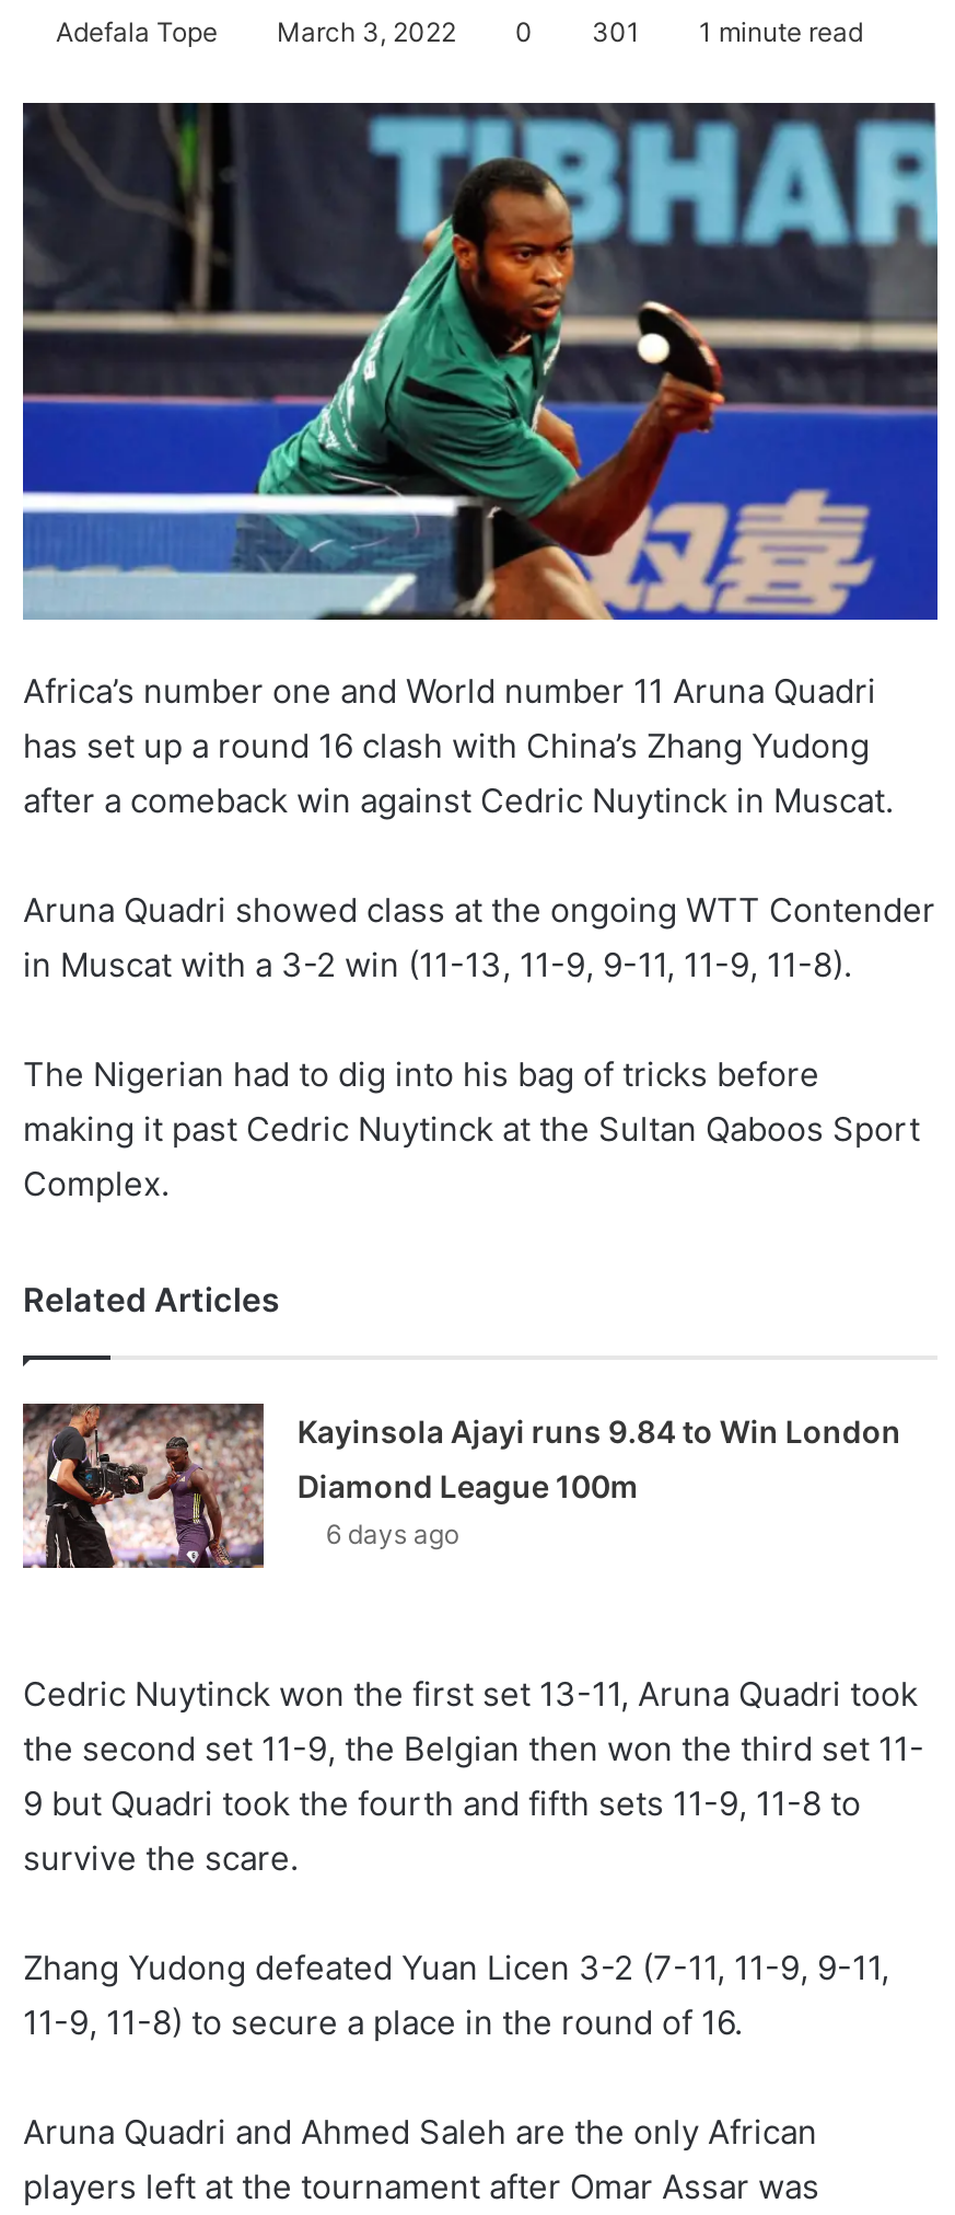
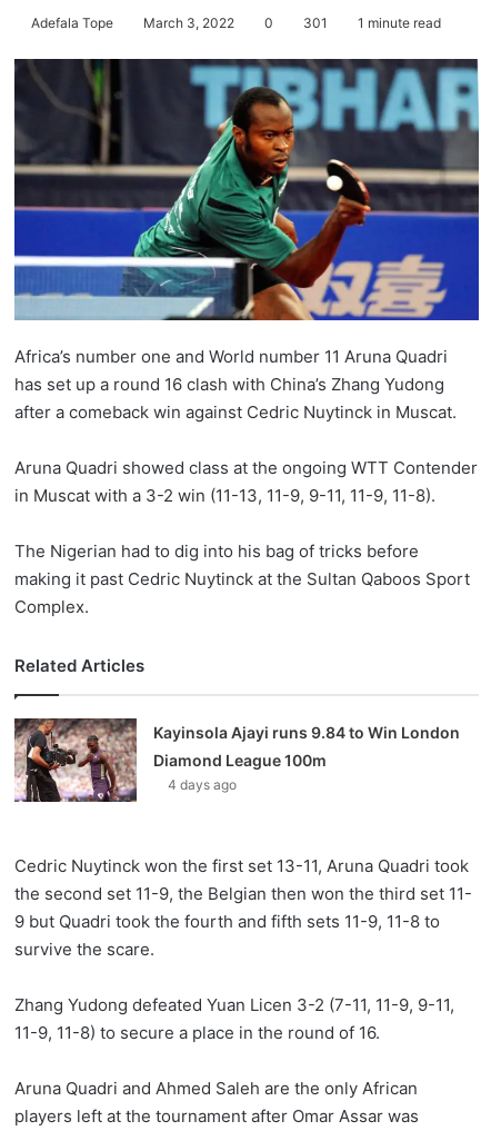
[326,1516,459,1549] 6 days ago -> [168,776,237,793] 4 days ago

